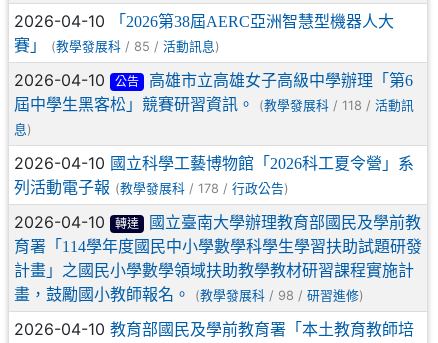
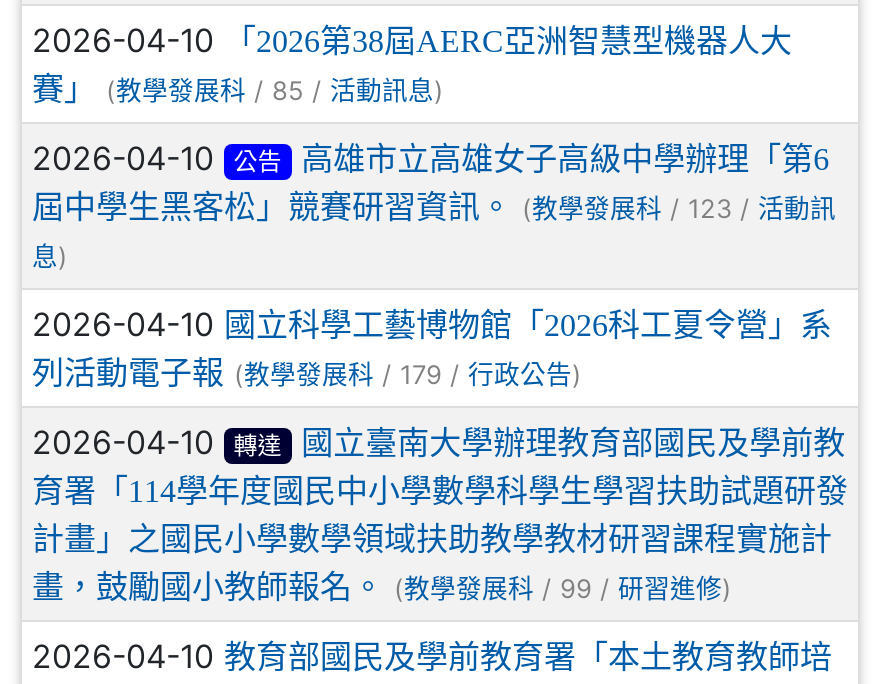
[14,96,414,113] 屆中學生黑客松」競賽研習資訊。 (教學發展科/ 118 /活動訊 -> [32,190,836,224] 屆中學生黑客松」競賽研習資訊。 (教學發展科/ 123 /活動訊
[14,179,289,196] 列活動電子報 (教學發展科/ 178 /行政公告) -> [32,356,582,390] 列活動電子報 (教學發展科/ 179 /行政公告)
[14,286,364,303] 畫，鼓勵國小教師報名。 (教學發展科/ 98 /研習進修) -> [32,570,732,604] 畫，鼓勵國小教師報名。 (教學發展科/ 99 /研習進修)

